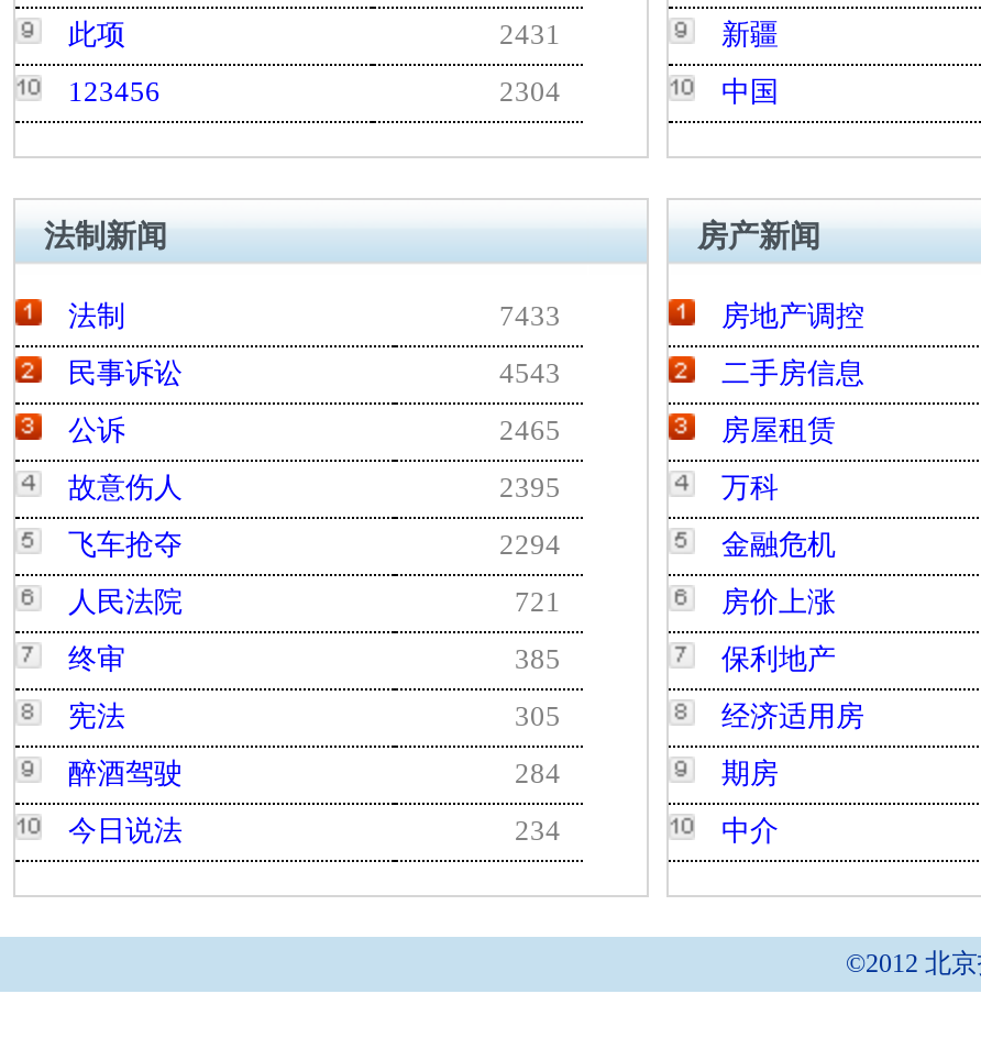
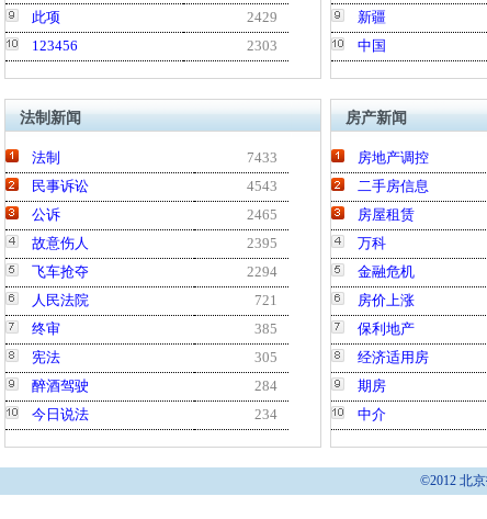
[499,18,561,51] 2431 -> [247,9,278,25] 2429
[499,75,561,108] 2304 -> [247,37,278,54] 2303

